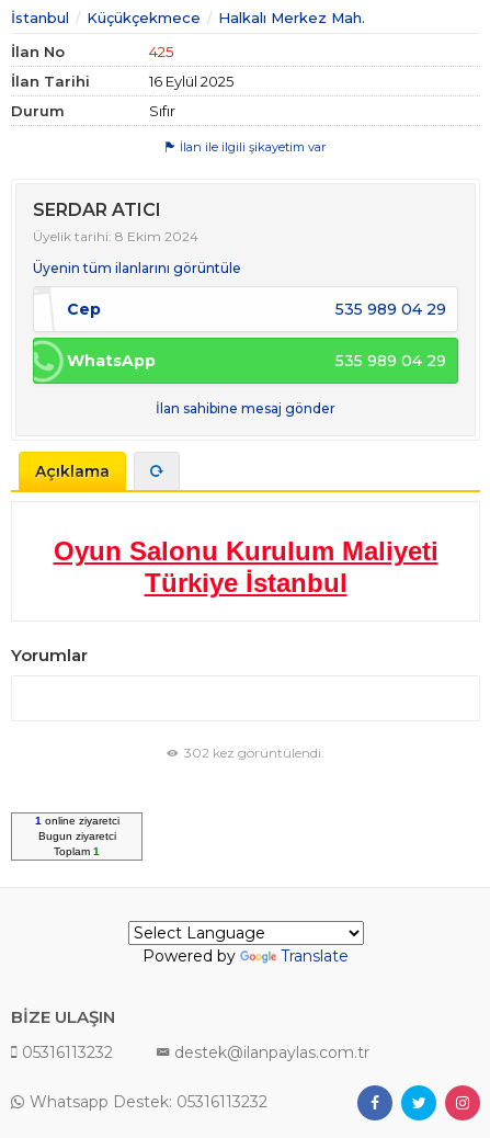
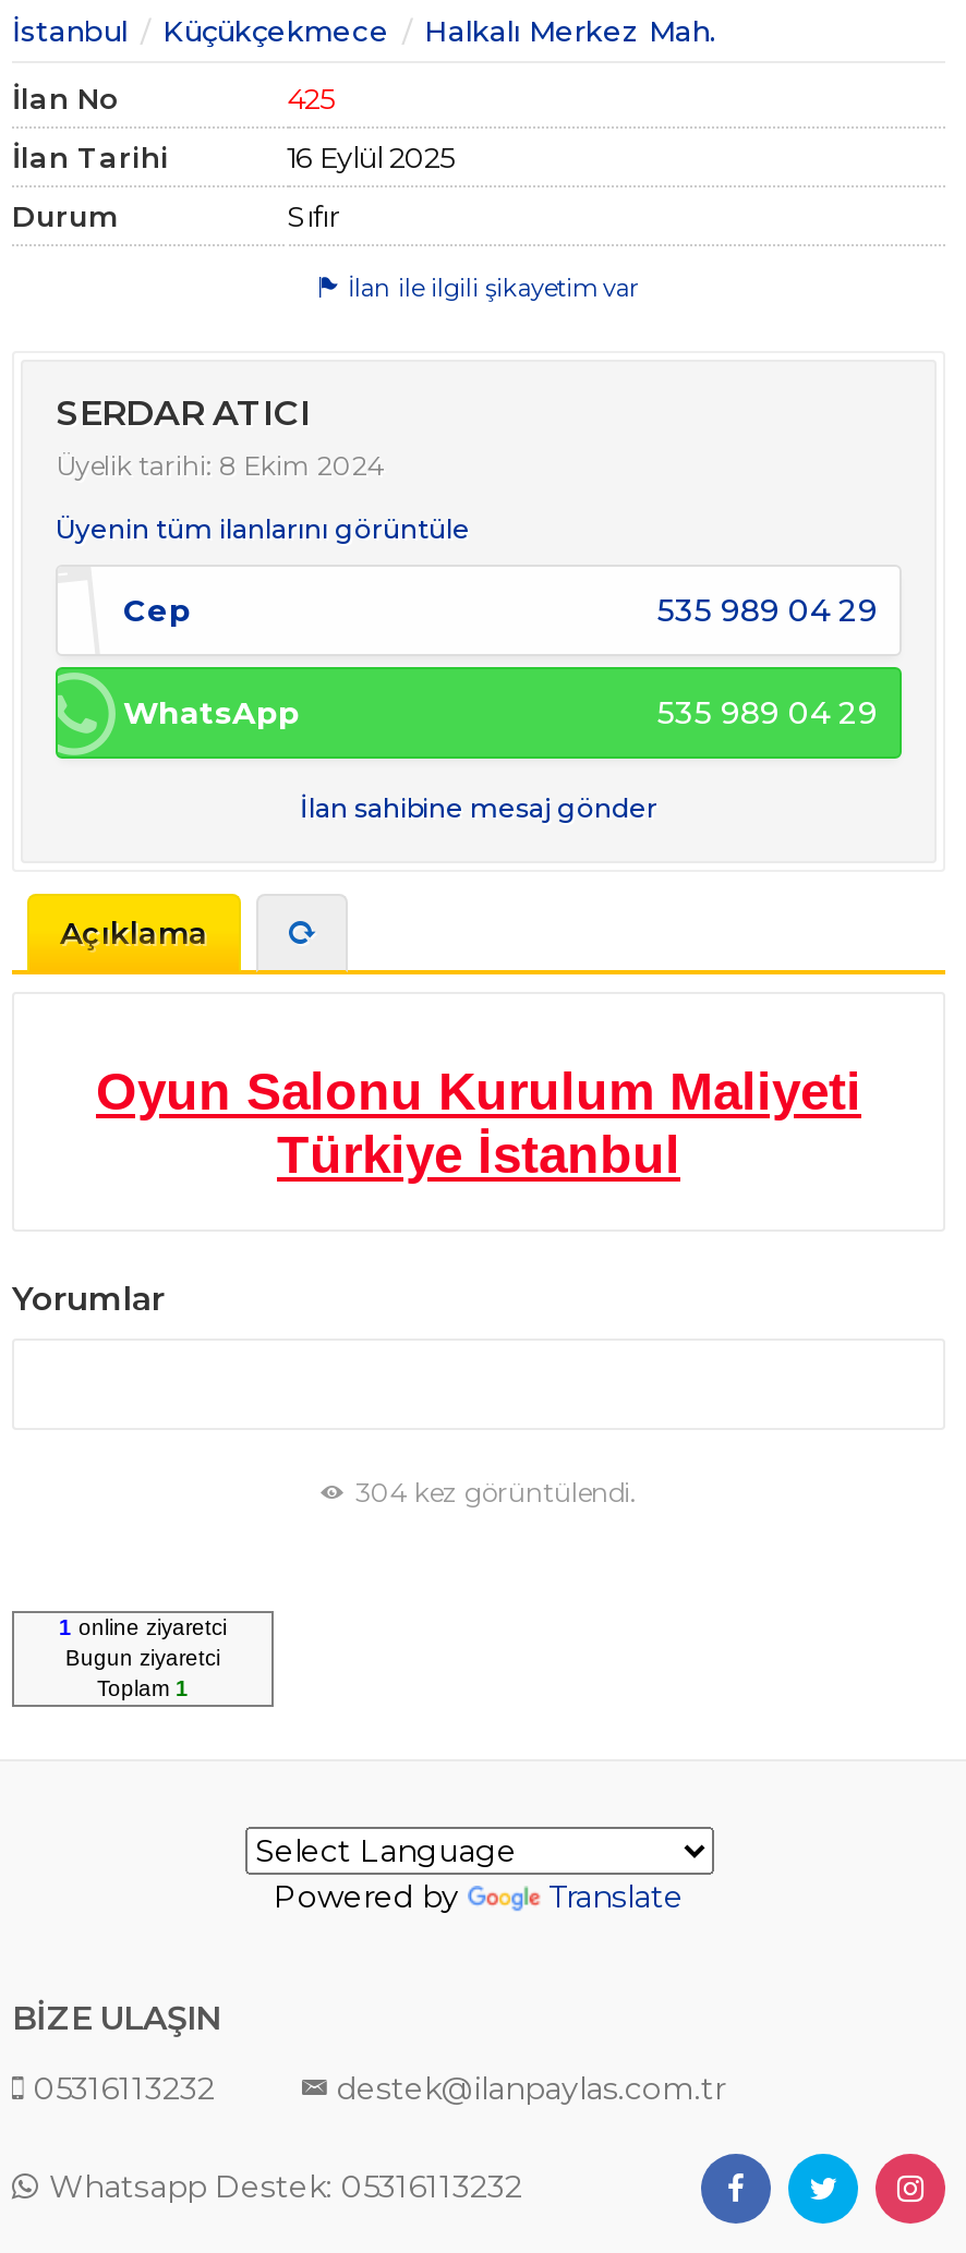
[184,745,324,761] 302 kez görüntülendi. -> [355,1477,637,1509] 304 kez görüntülendi.

